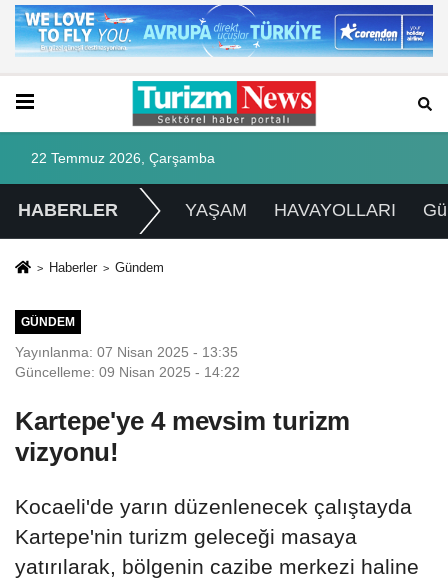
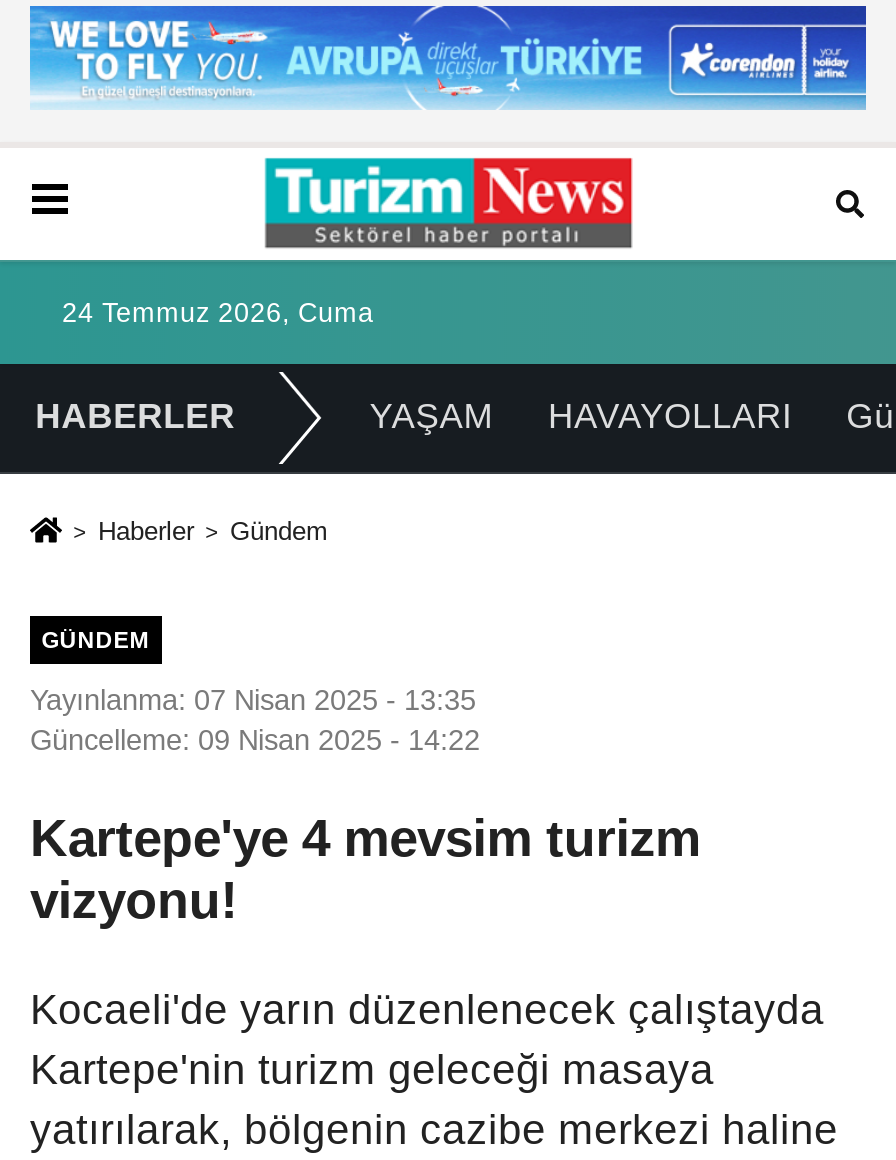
[31,151,215,166] 22 Temmuz 2026, Çarşamba -> [62,298,374,328] 24 Temmuz 2026, Cuma

